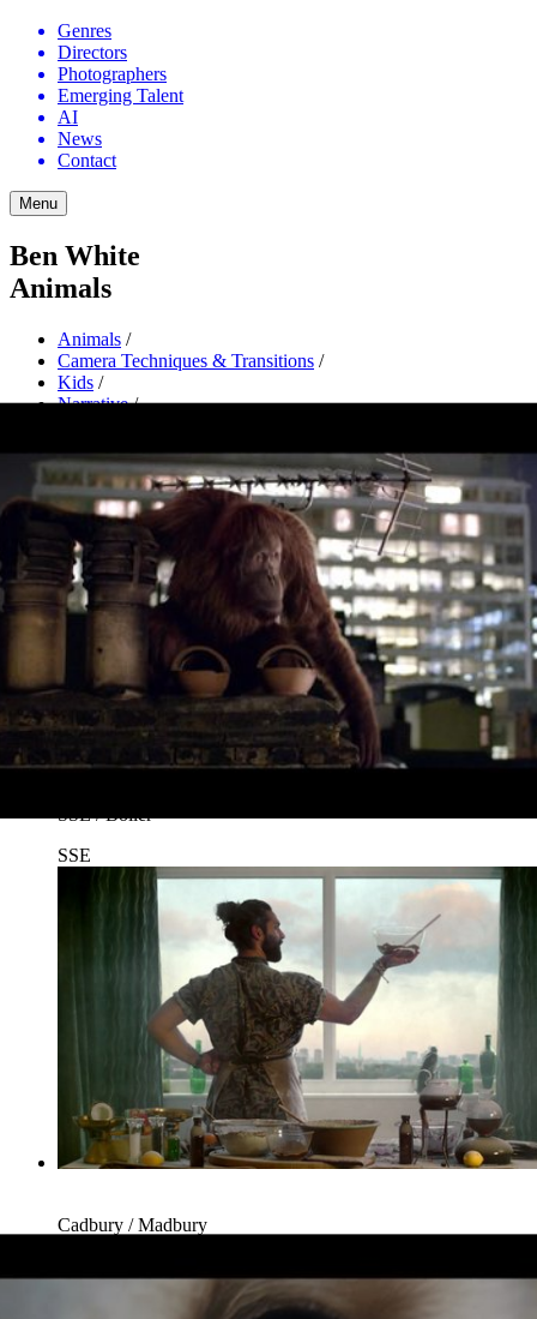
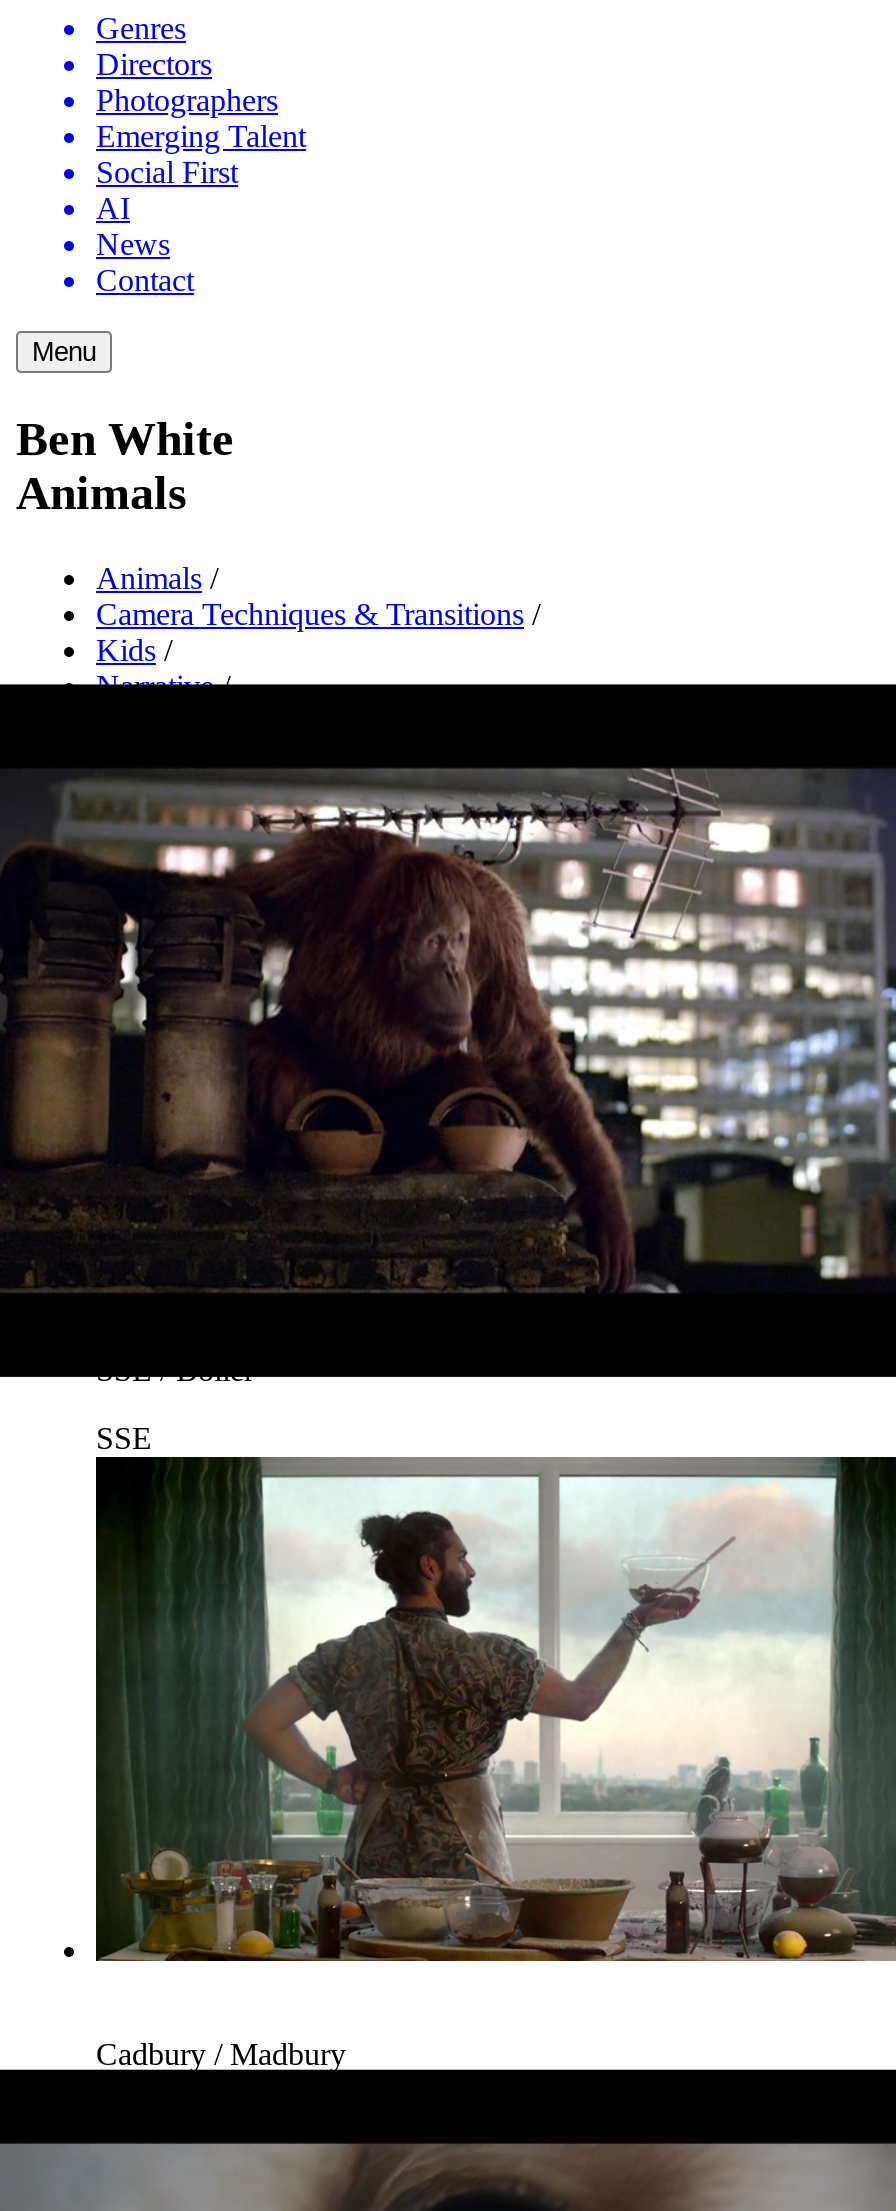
none -> [96,155,238,189] Social First

